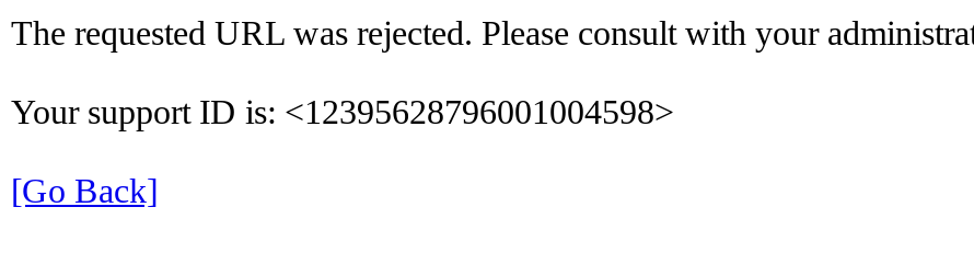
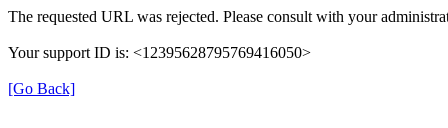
[11,93,674,130] Your support ID is: <12395628796001004598> -> [8,44,311,61] Your support ID is: <12395628795769416050>

